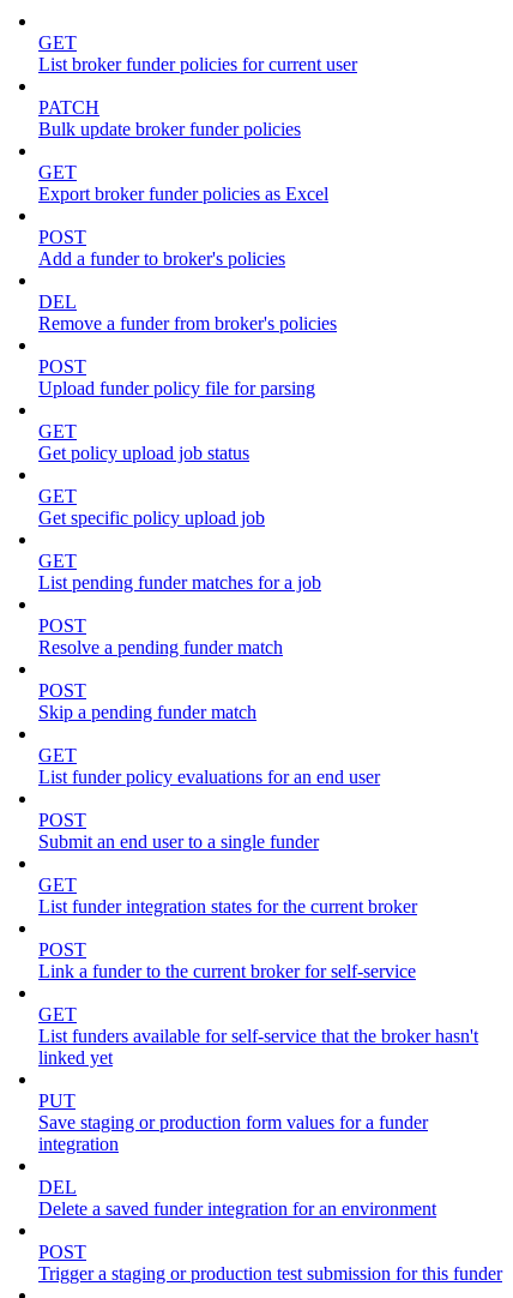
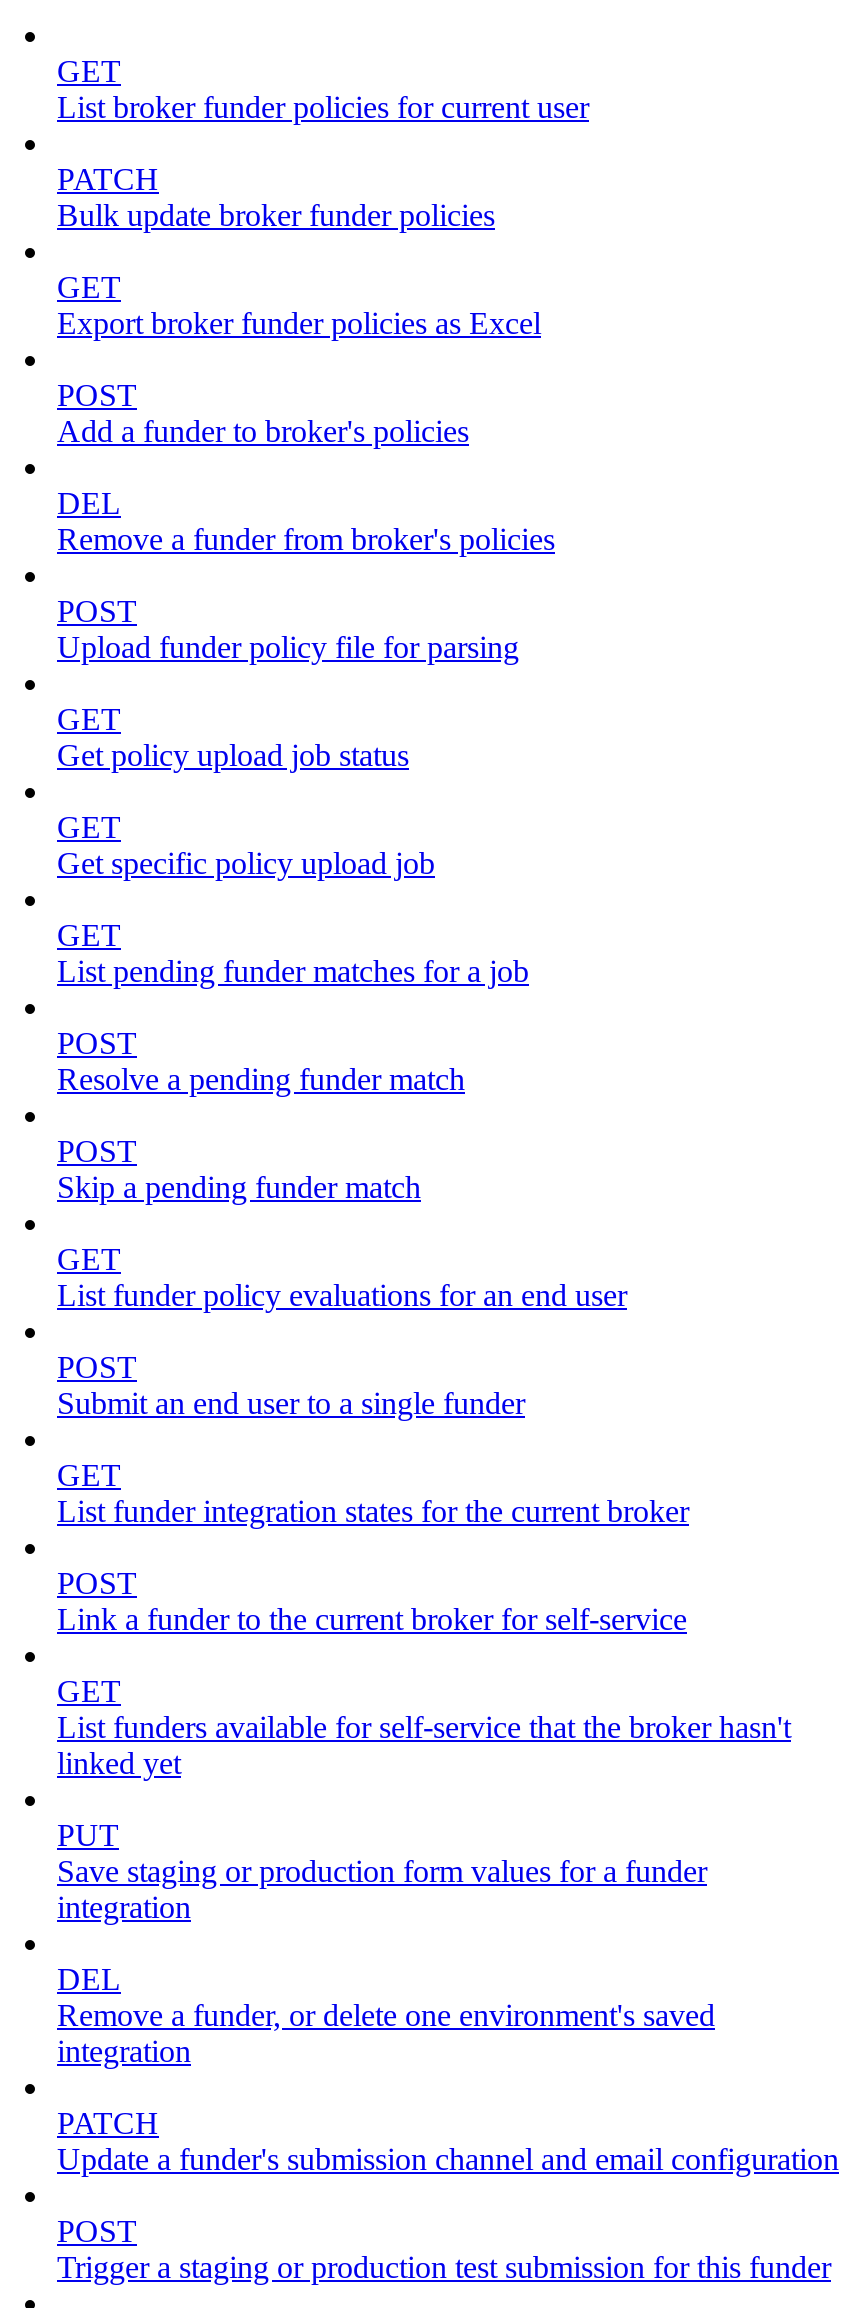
[38,1198,436,1218] Delete a saved funder integration for an environment -> [57,1997,839,2175] Remove a funder, or delete one environment's saved | integration | PATCH | Update a funder's submission channel and email configuration

